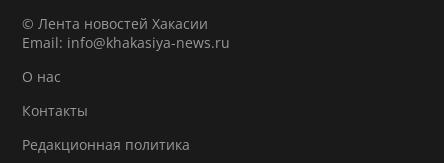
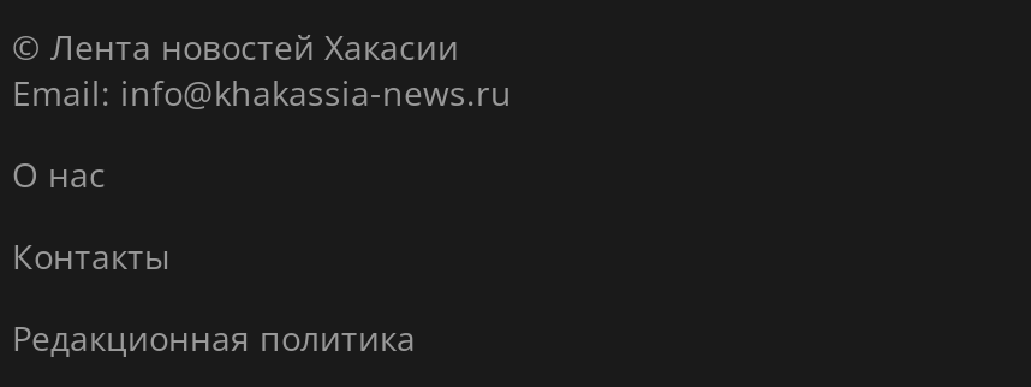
[22,33,230,52] Email: info@khakasiya-news.ru -> [12,70,512,115] Email: info@khakassia-news.ru

